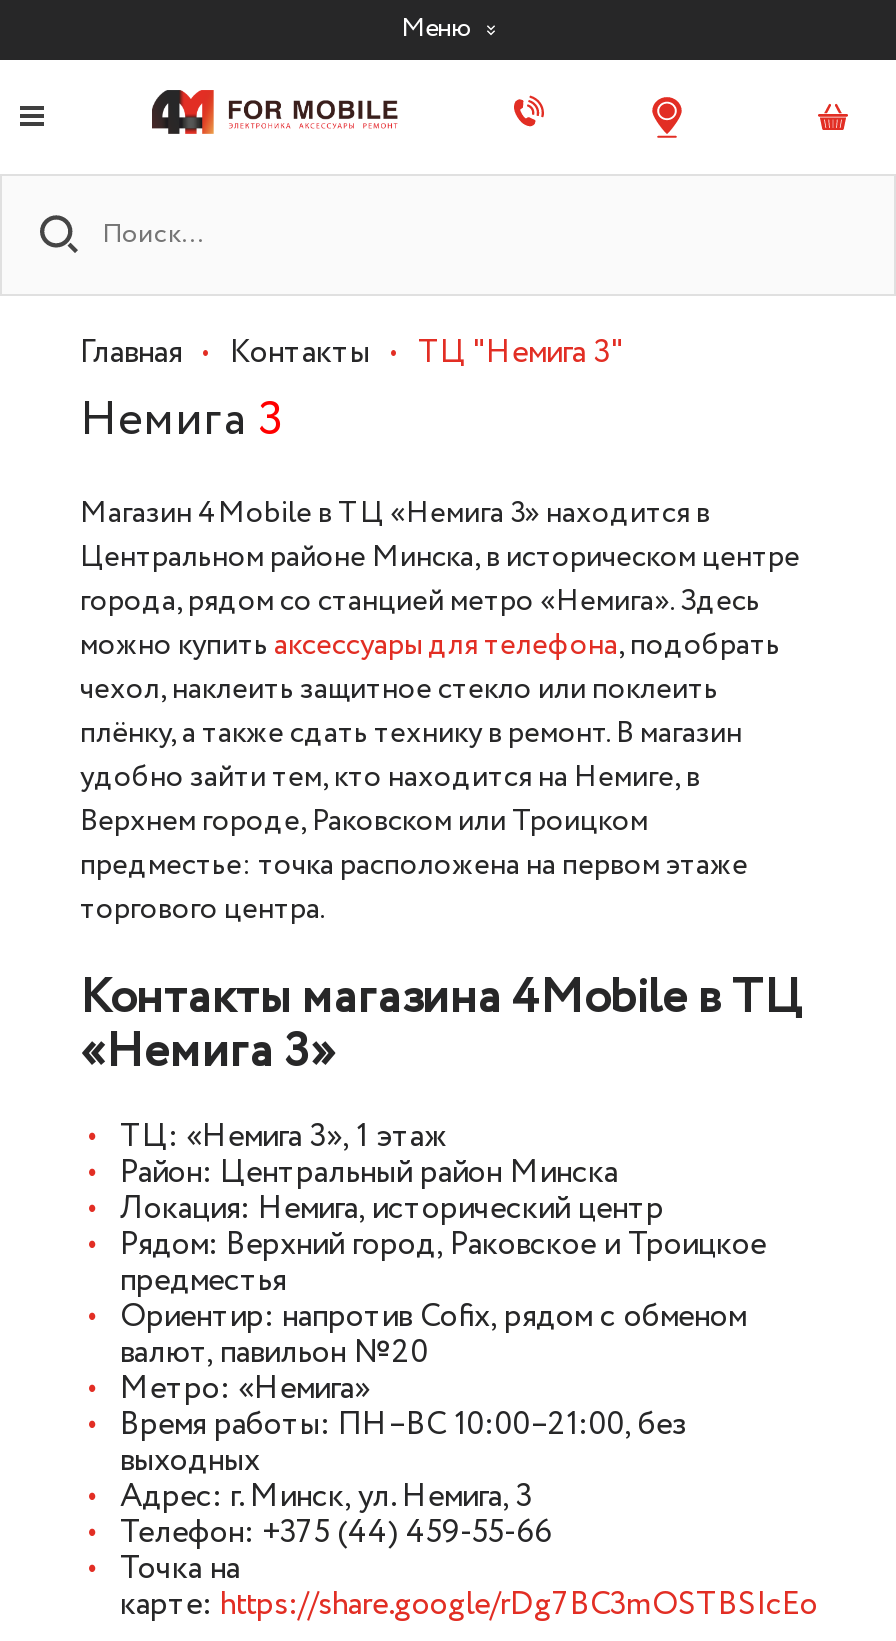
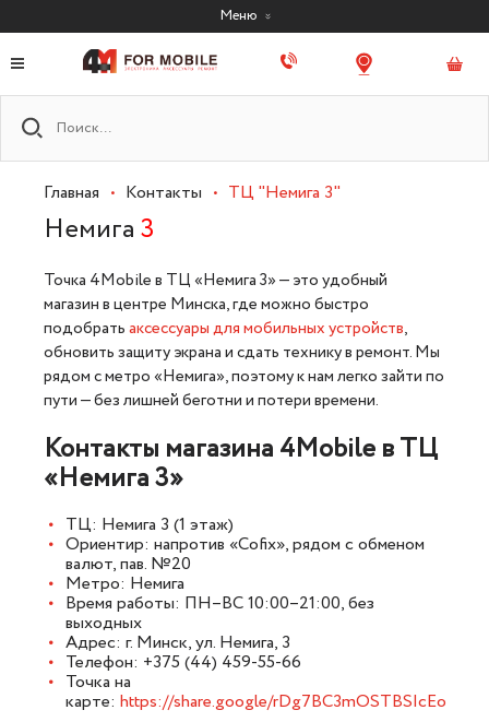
[80,492,800,932] Магазин 4Mobile в ТЦ «Немига 3» находится в | Центральном районе Минска, в историческом центре | города, рядом со станцией метро «Немига». Здесь | можно купить аксессуары для телефона, подобрать | чехол, наклеить защитное стекло или поклеить | плёнку, а также сдать технику в ремонт. В магазин | удобно зайти тем, кто находится на Немиге, в | Верхнем городе, Раковском или Троицком | предместье: точка расположена на первом этаже | торгового центра. -> [44,269,444,413] Точка 4Mobile в ТЦ «Немига 3» — это удобный | магазин в центре Минска, где можно быстро | подобрать аксессуары для мобильных устройств, | обновить защиту экрана и сдать технику в ремонт. Мы | рядом с метро «Немига», поэтому к нам легко зайти по | пути — без лишней беготни и потери времени.
[120,1114,766,1412] ТЦ: «Немига 3», 1 этаж | Район: Центральный район Минска | Локация: Немига, исторический центр | Рядом: Верхний город, Раковское и Троицкое | предместья | Ориентир: напротив Cofix, рядом с обменом | валют, павильон №20 | Метро: «Немига» -> [65,512,425,596] ТЦ: Немига 3 (1 этаж) | Ориентир: напротив «Cofix», рядом с обменом | валют, пав. №20 | Метро: Немига

